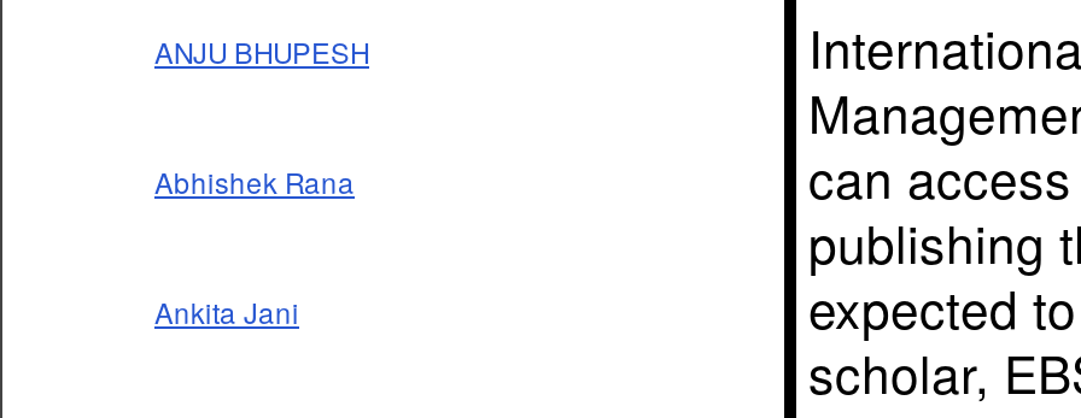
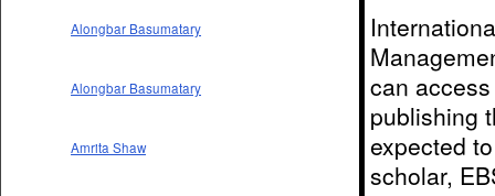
[154,33,369,71] ANJU BHUPESH -> [71,20,201,38] Alongbar Basumatary
[154,163,355,201] Abhishek Rana -> [71,79,201,97] Alongbar Basumatary
[154,293,299,332] Ankita Jani -> [71,139,146,156] Amrita Shaw

